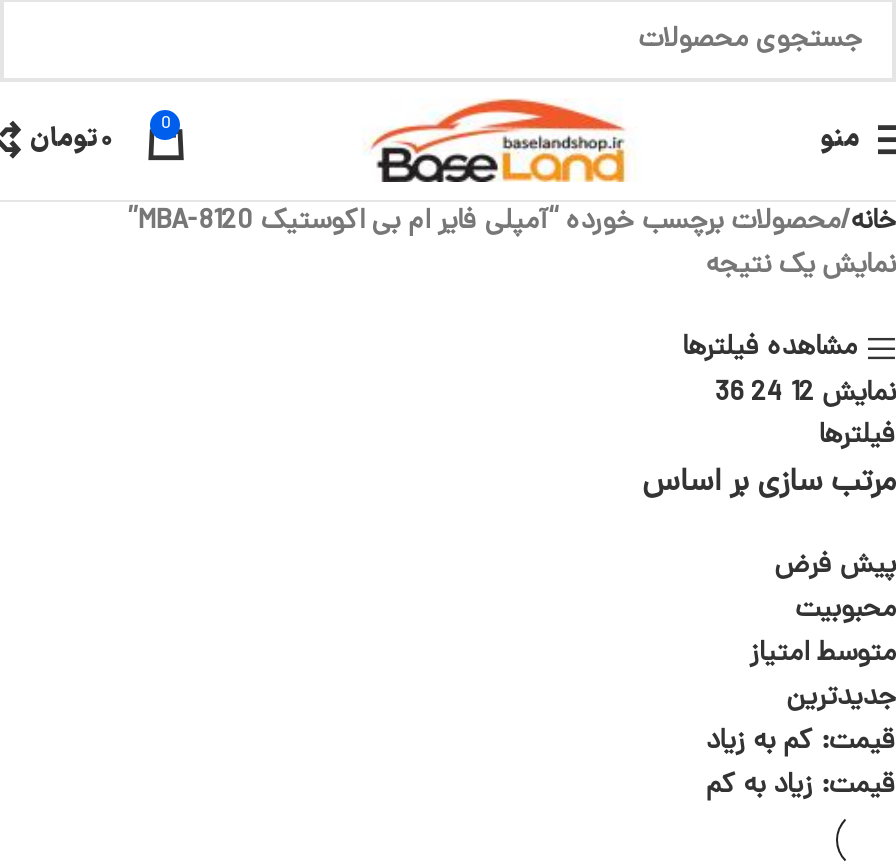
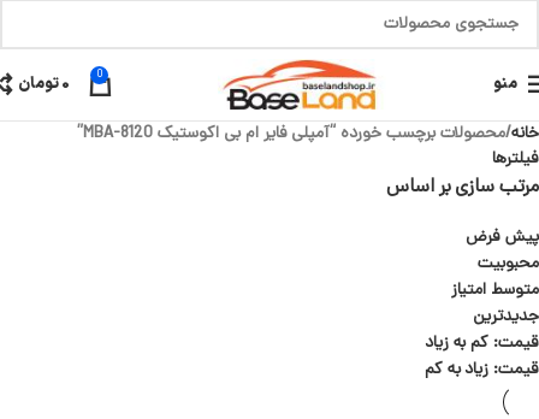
[682,246,896,416] نمایش یک نتیجه | مشاهده فیلترها | نمایش 12 24 36 -> none

